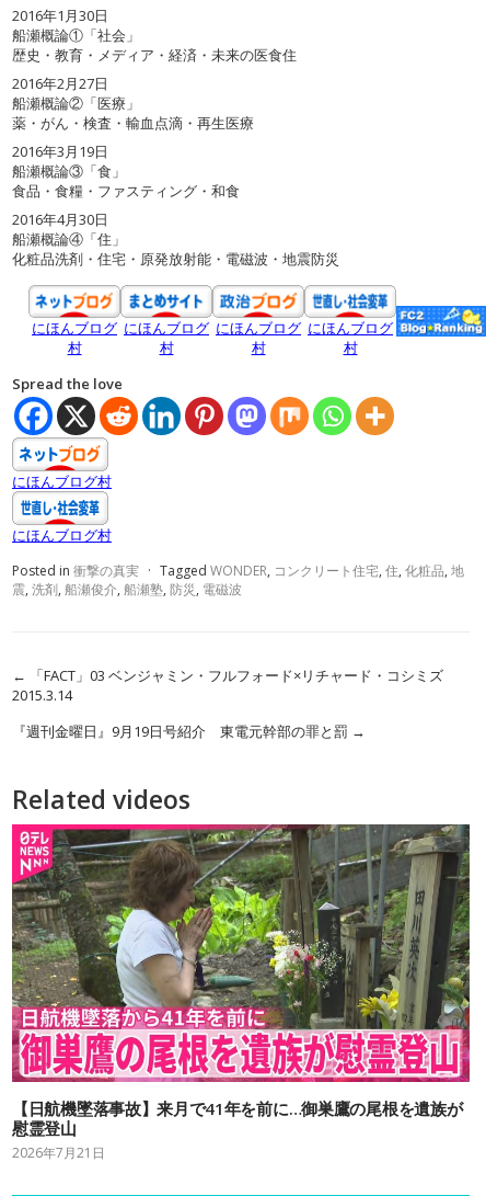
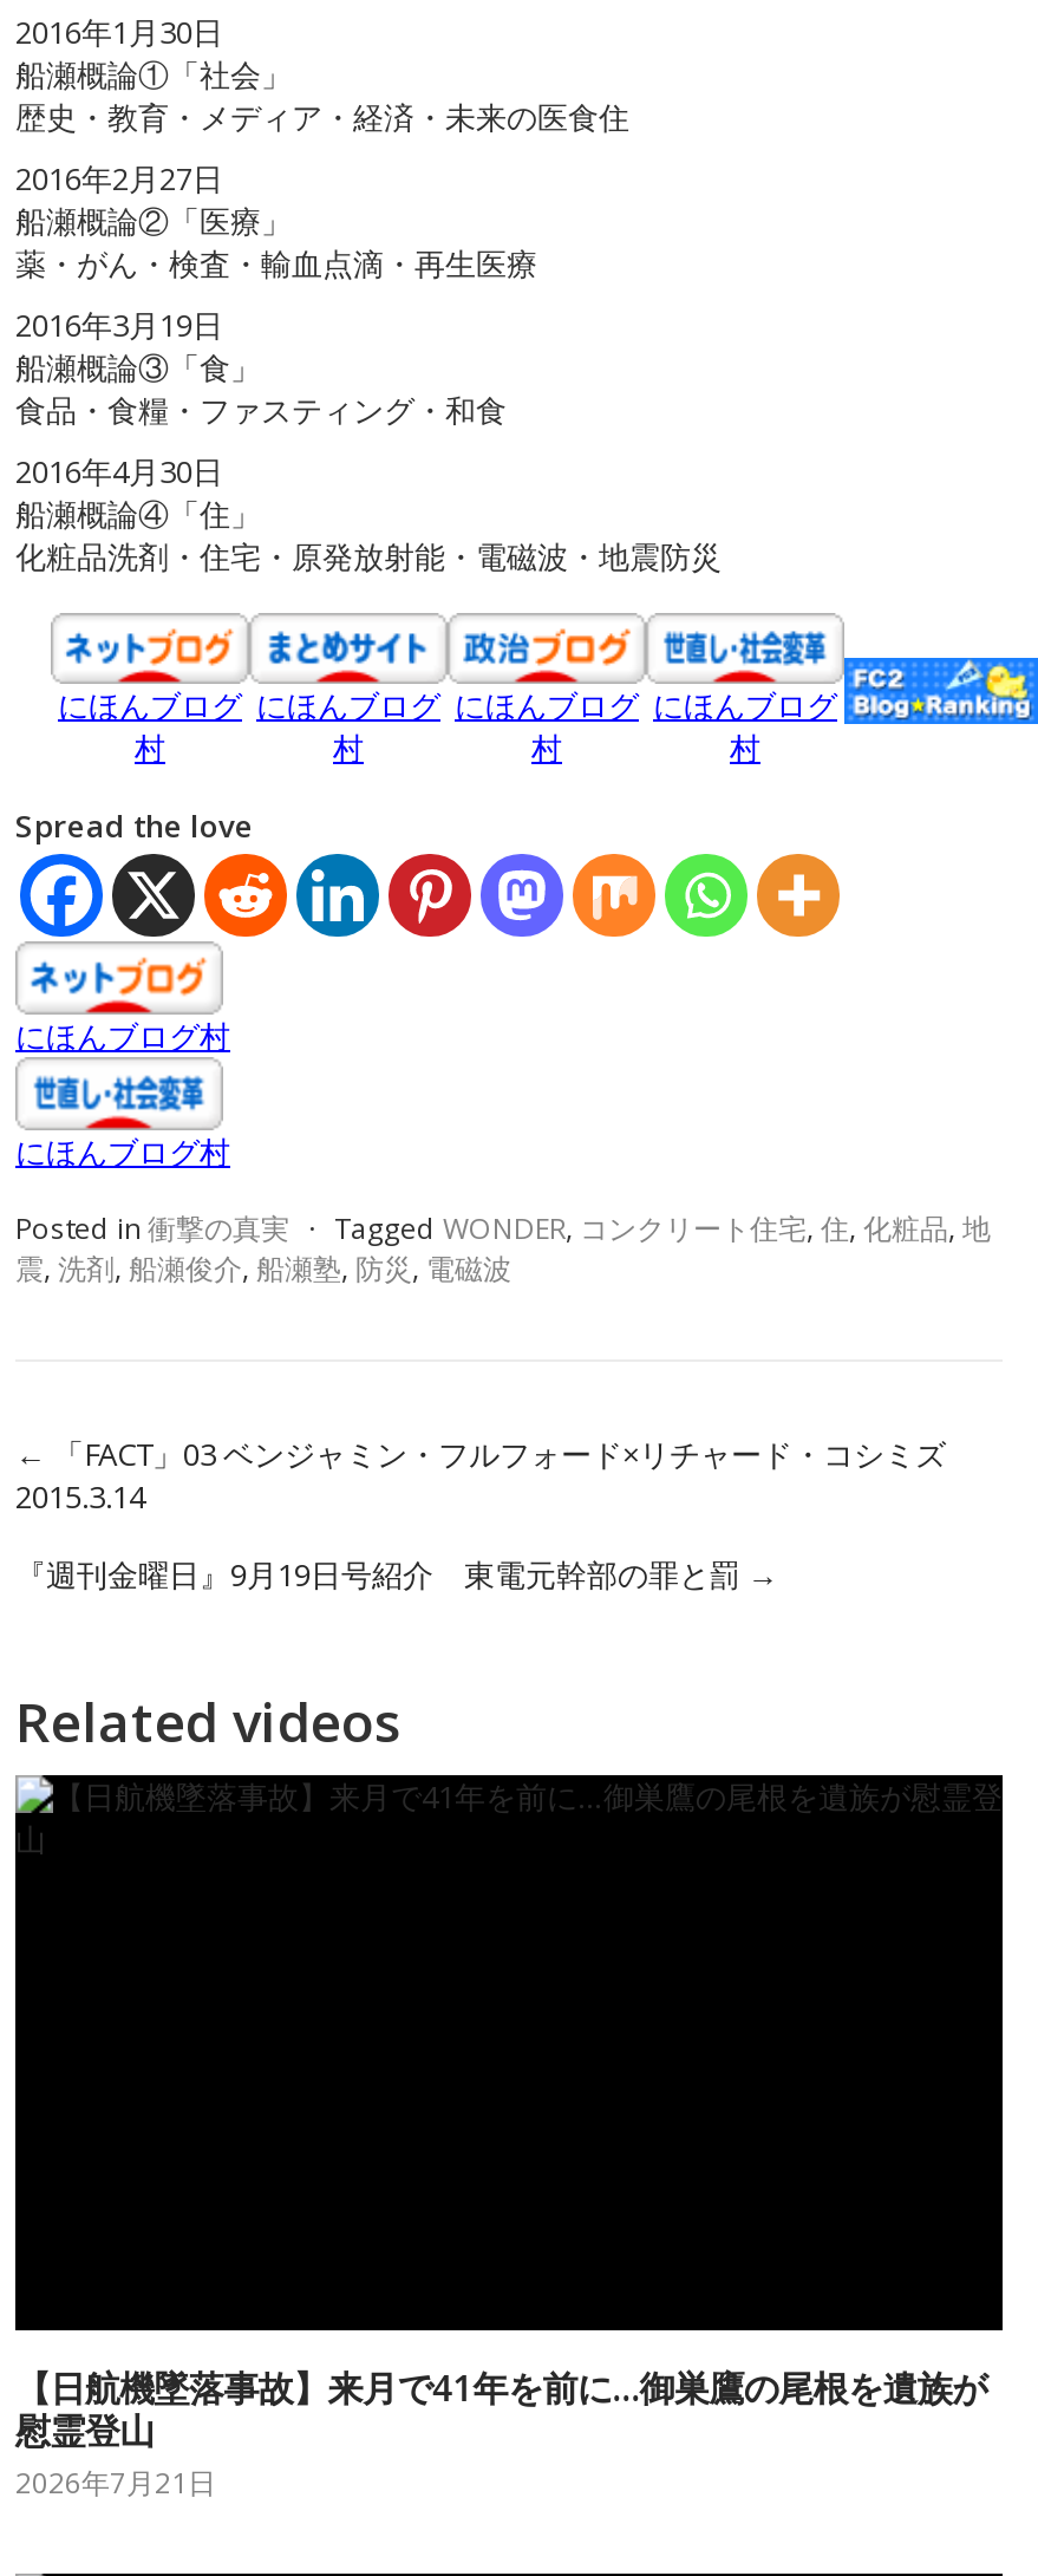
[11,823,471,1083] [image] -> none

